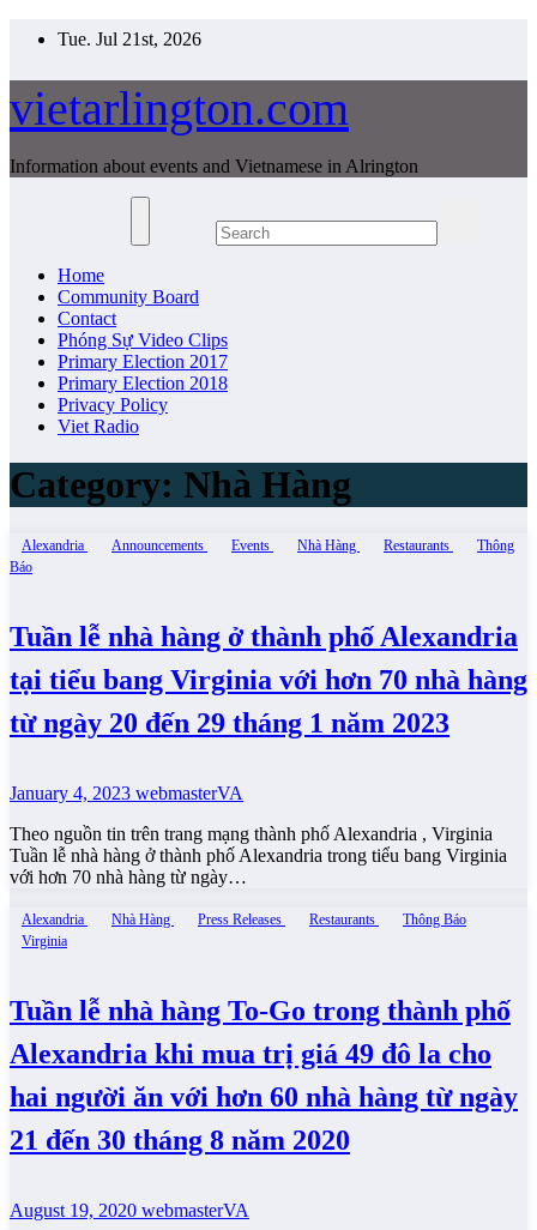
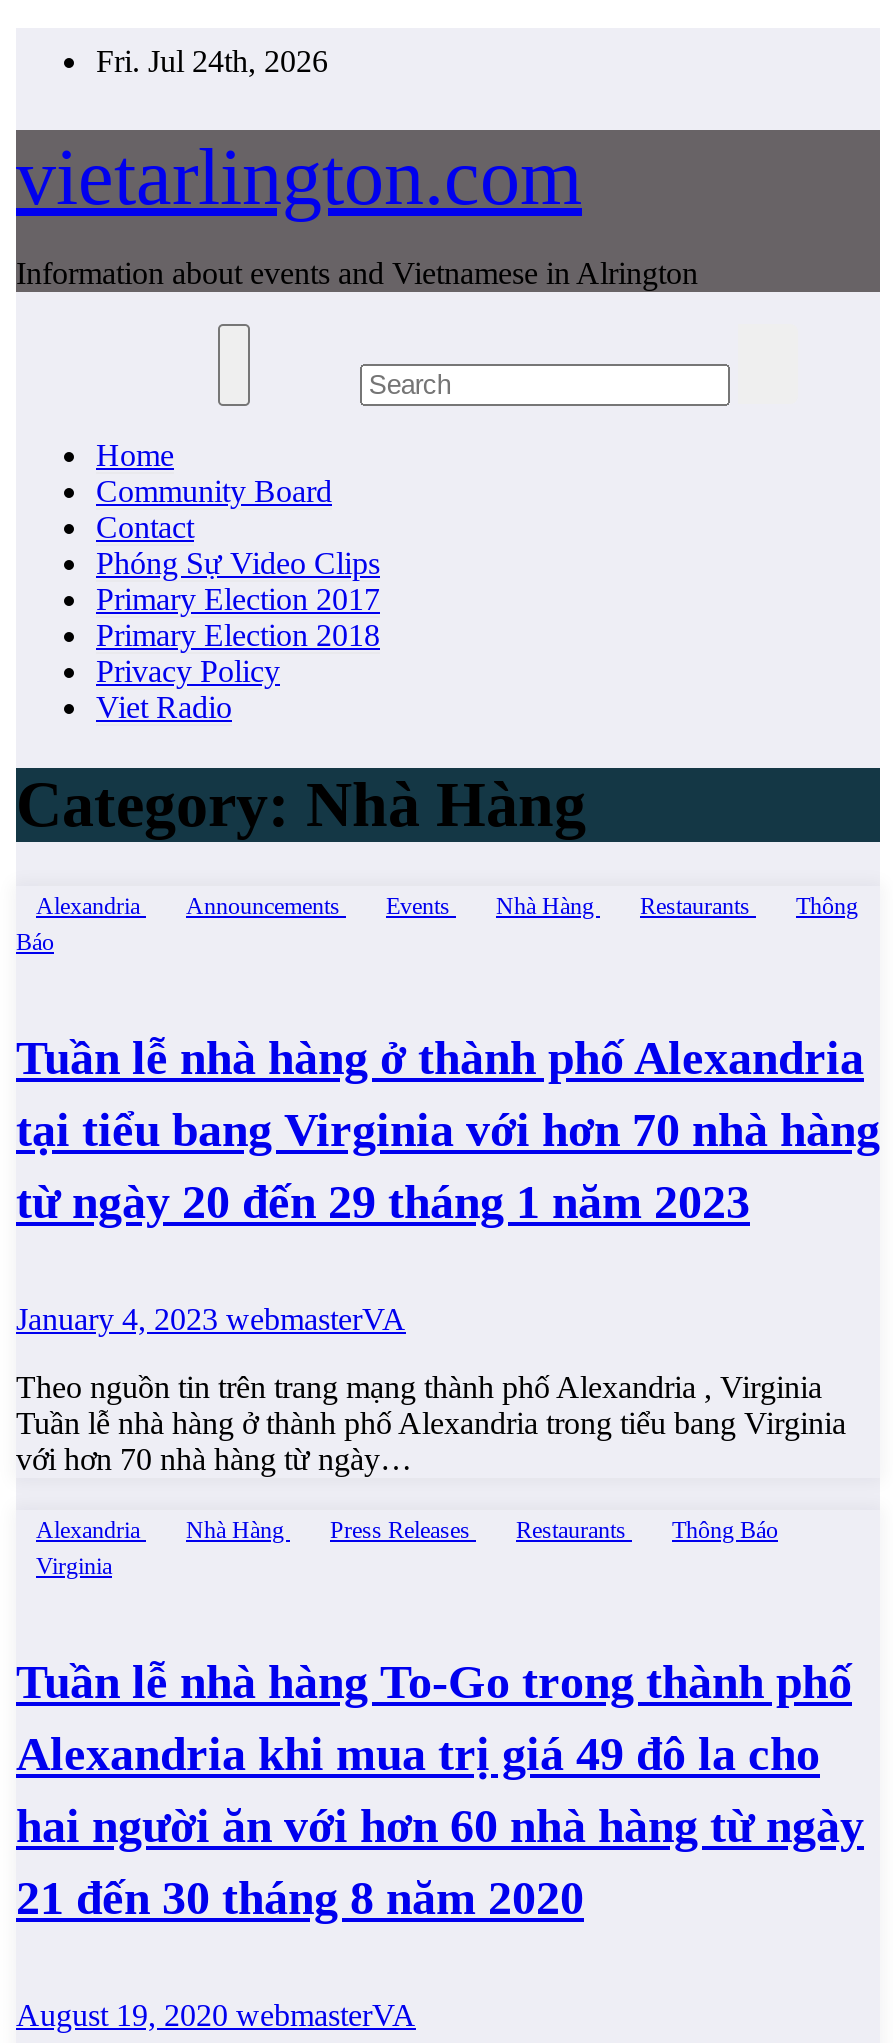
[58,29,201,49] Tue. Jul 21st, 2026 -> [96,44,328,78] Fri. Jul 24th, 2026

